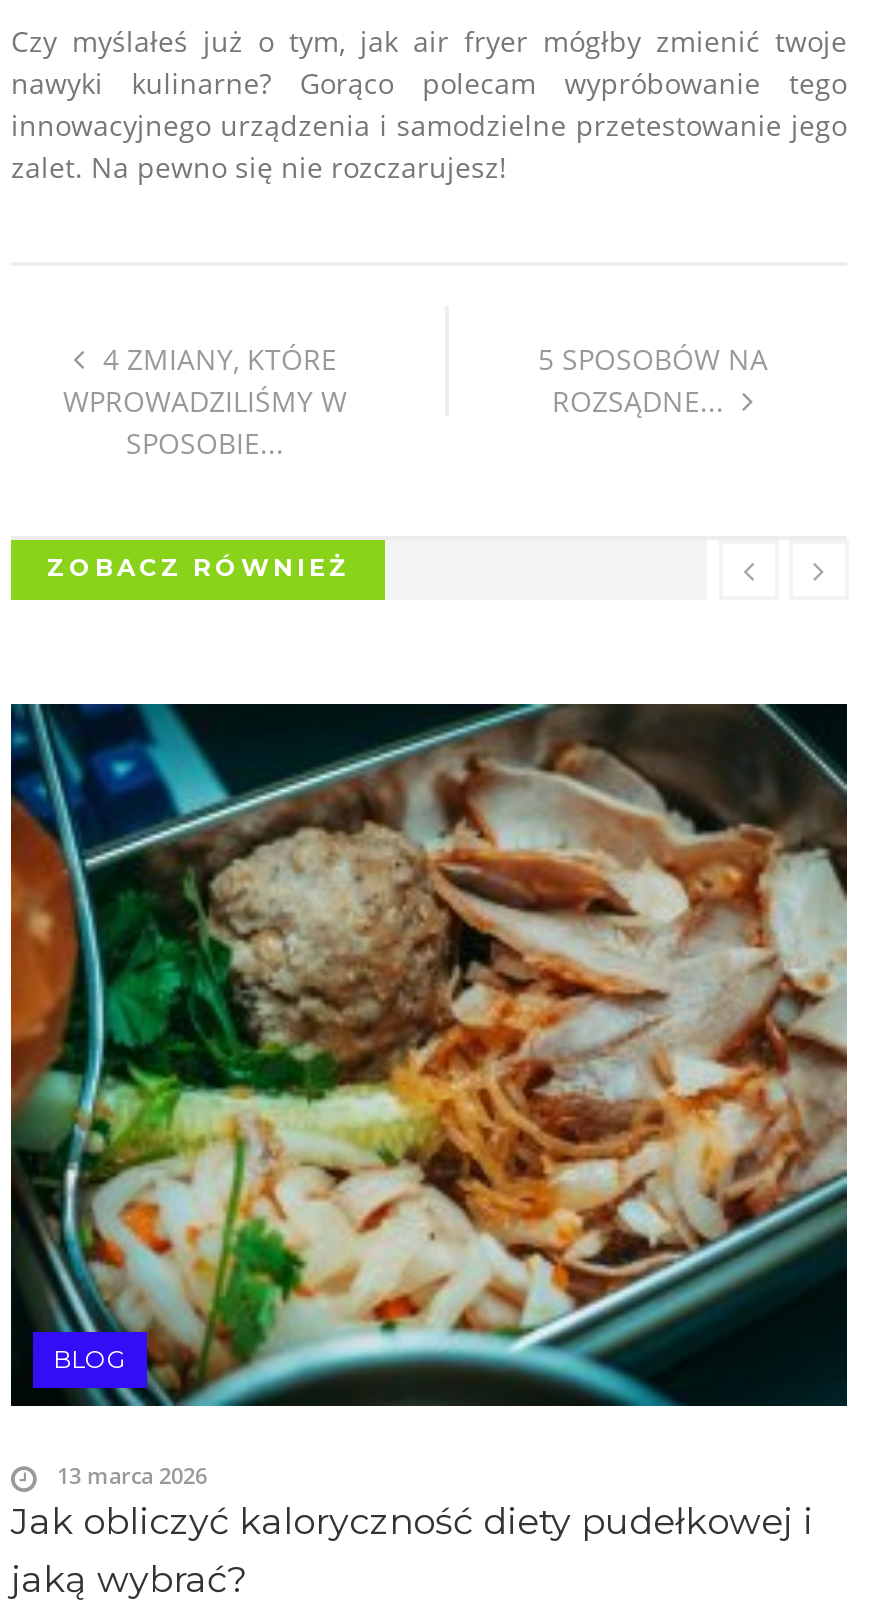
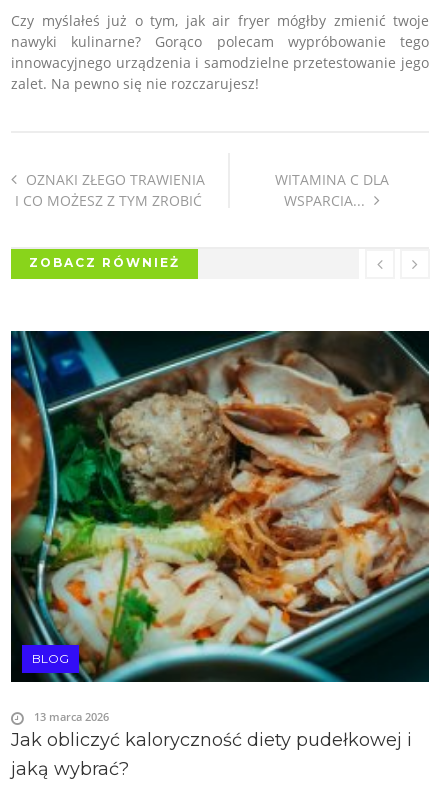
[63,340,347,462] 4 ZMIANY, KTÓRE | WPROWADZILIŚMY W | SPOSOBIE... -> [14,170,205,210] OZNAKI ZŁEGO TRAWIENIA | I CO MOŻESZ Z TYM ZROBIĆ
[538,340,768,420] 5 SPOSOBÓW NA | ROZSĄDNE... -> [275,170,389,210] WITAMINA C DLA | WSPARCIA...

